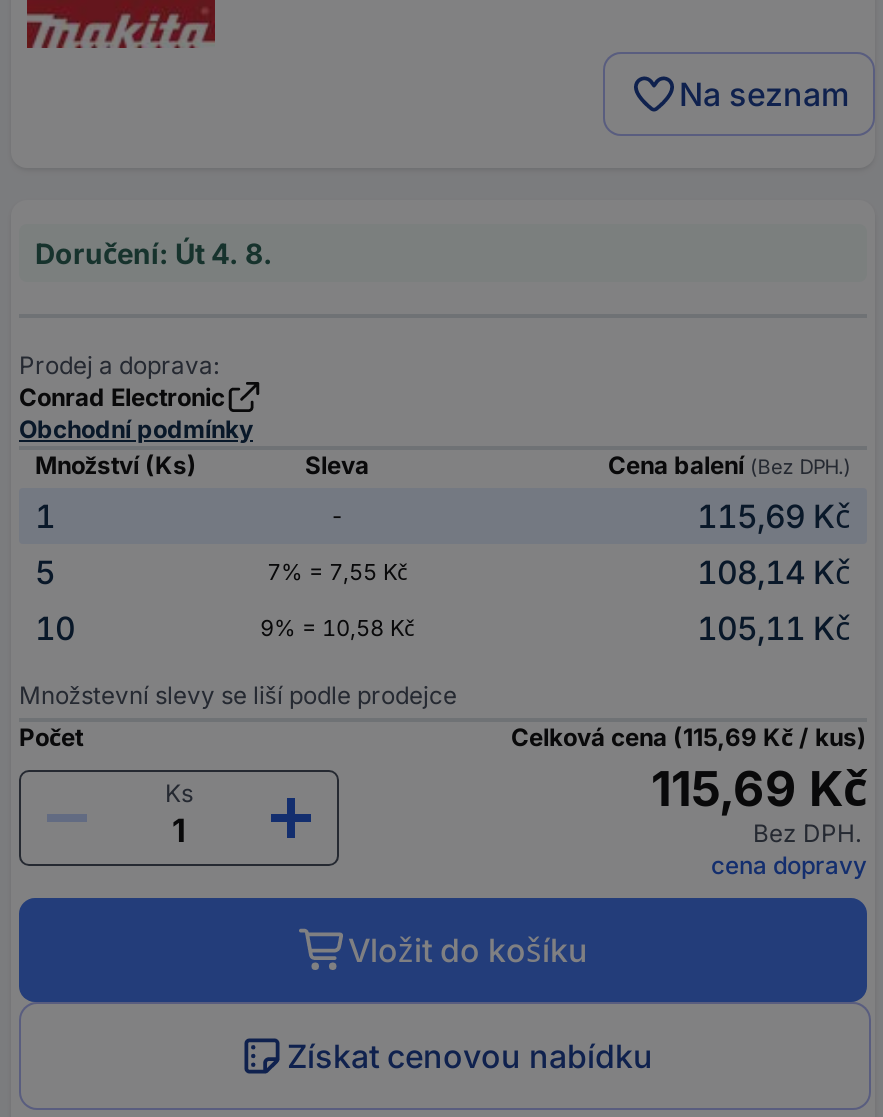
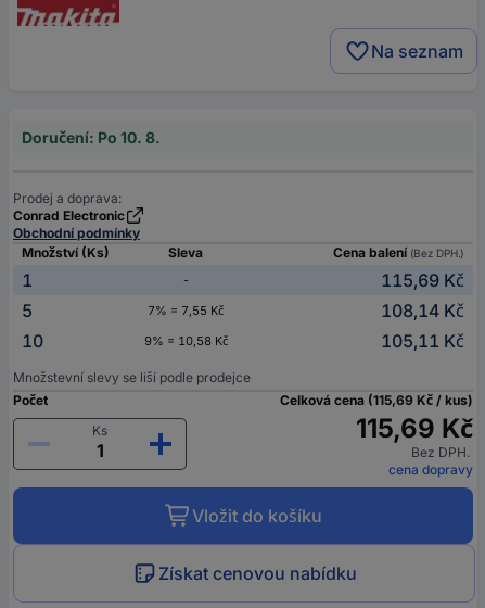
[35,236,273,270] Doručení: Út 4. 8. -> [22,128,161,147] Doručení: Po 10. 8.

